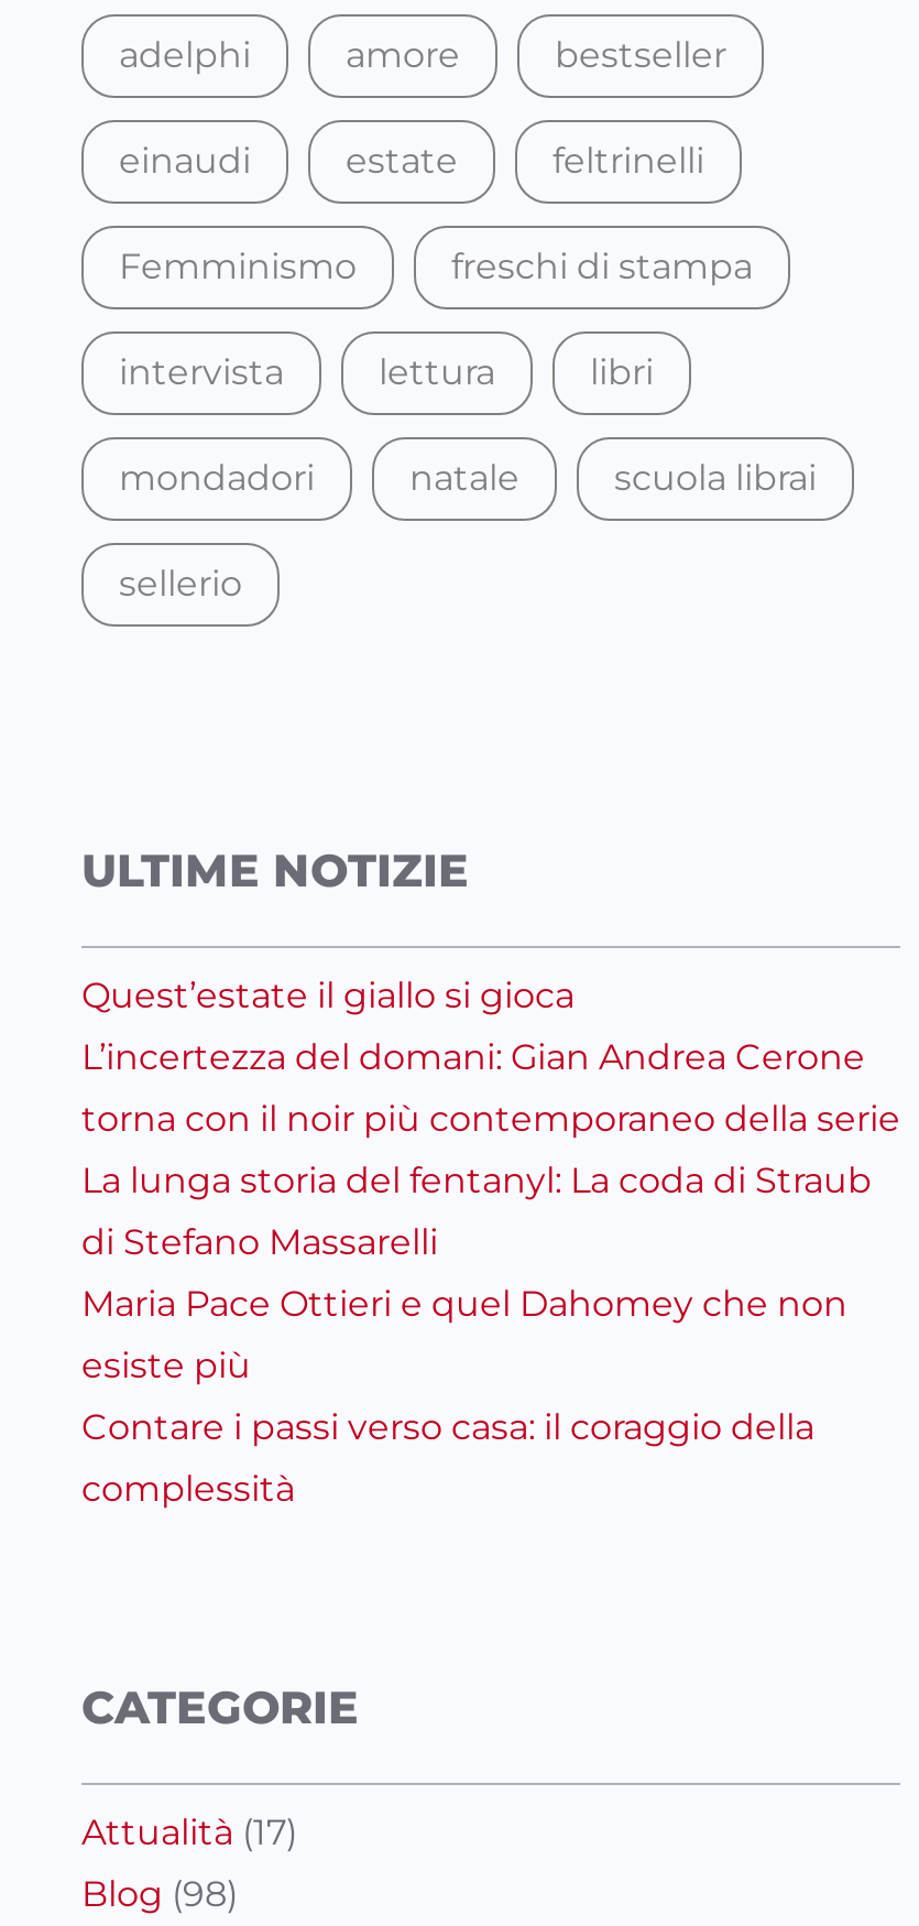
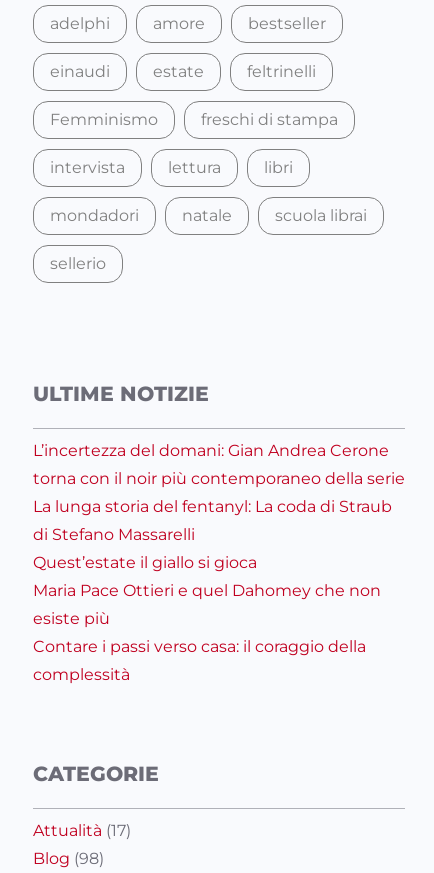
moved [81,975,575,1017] -> [33,553,257,572]: Quest’estate il giallo si gioca
moved [81,1037,900,1264] -> [33,441,405,544]: L’incertezza del domani: Gian Andrea Cerone | torna con il noir più contemporaneo della serie | La lunga storia del fentanyl: La coda di Straub | di Stefano Massarelli

